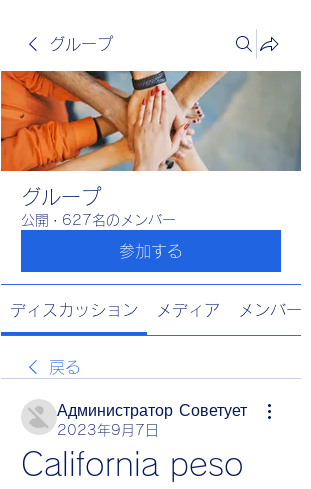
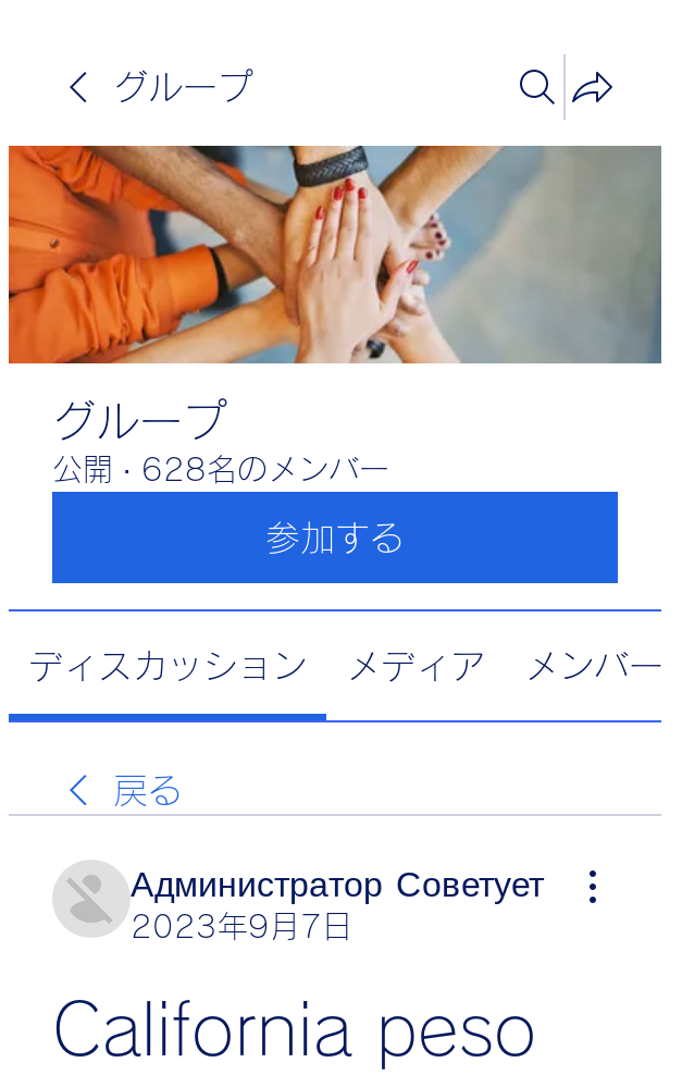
[21,213,176,227] 公開 · 627名のメンバー -> [52,455,389,485] 公開 · 628名のメンバー

